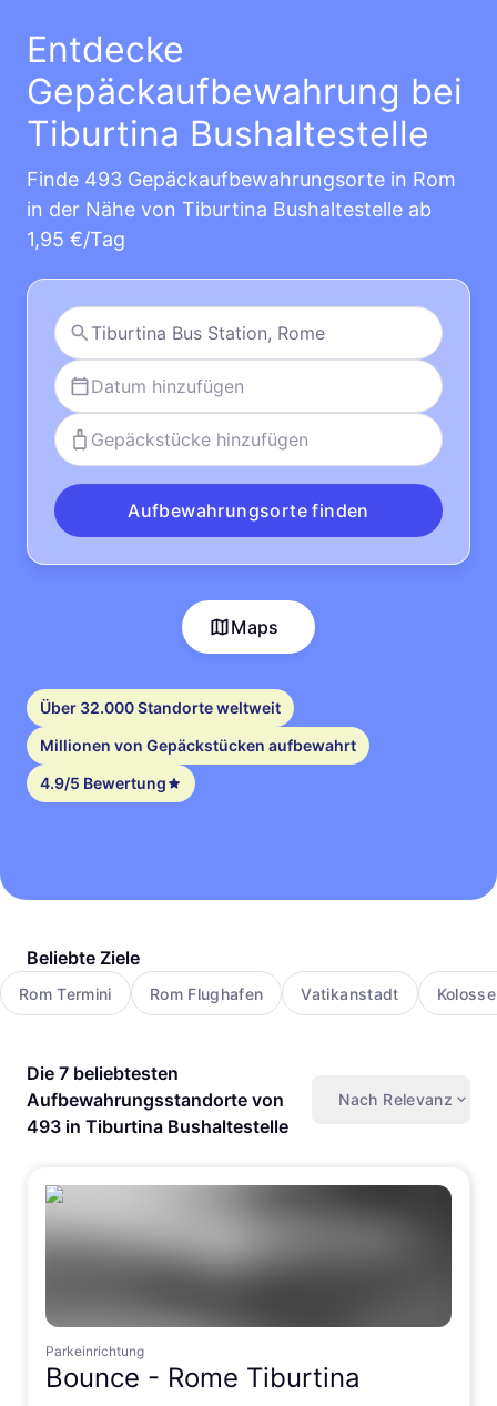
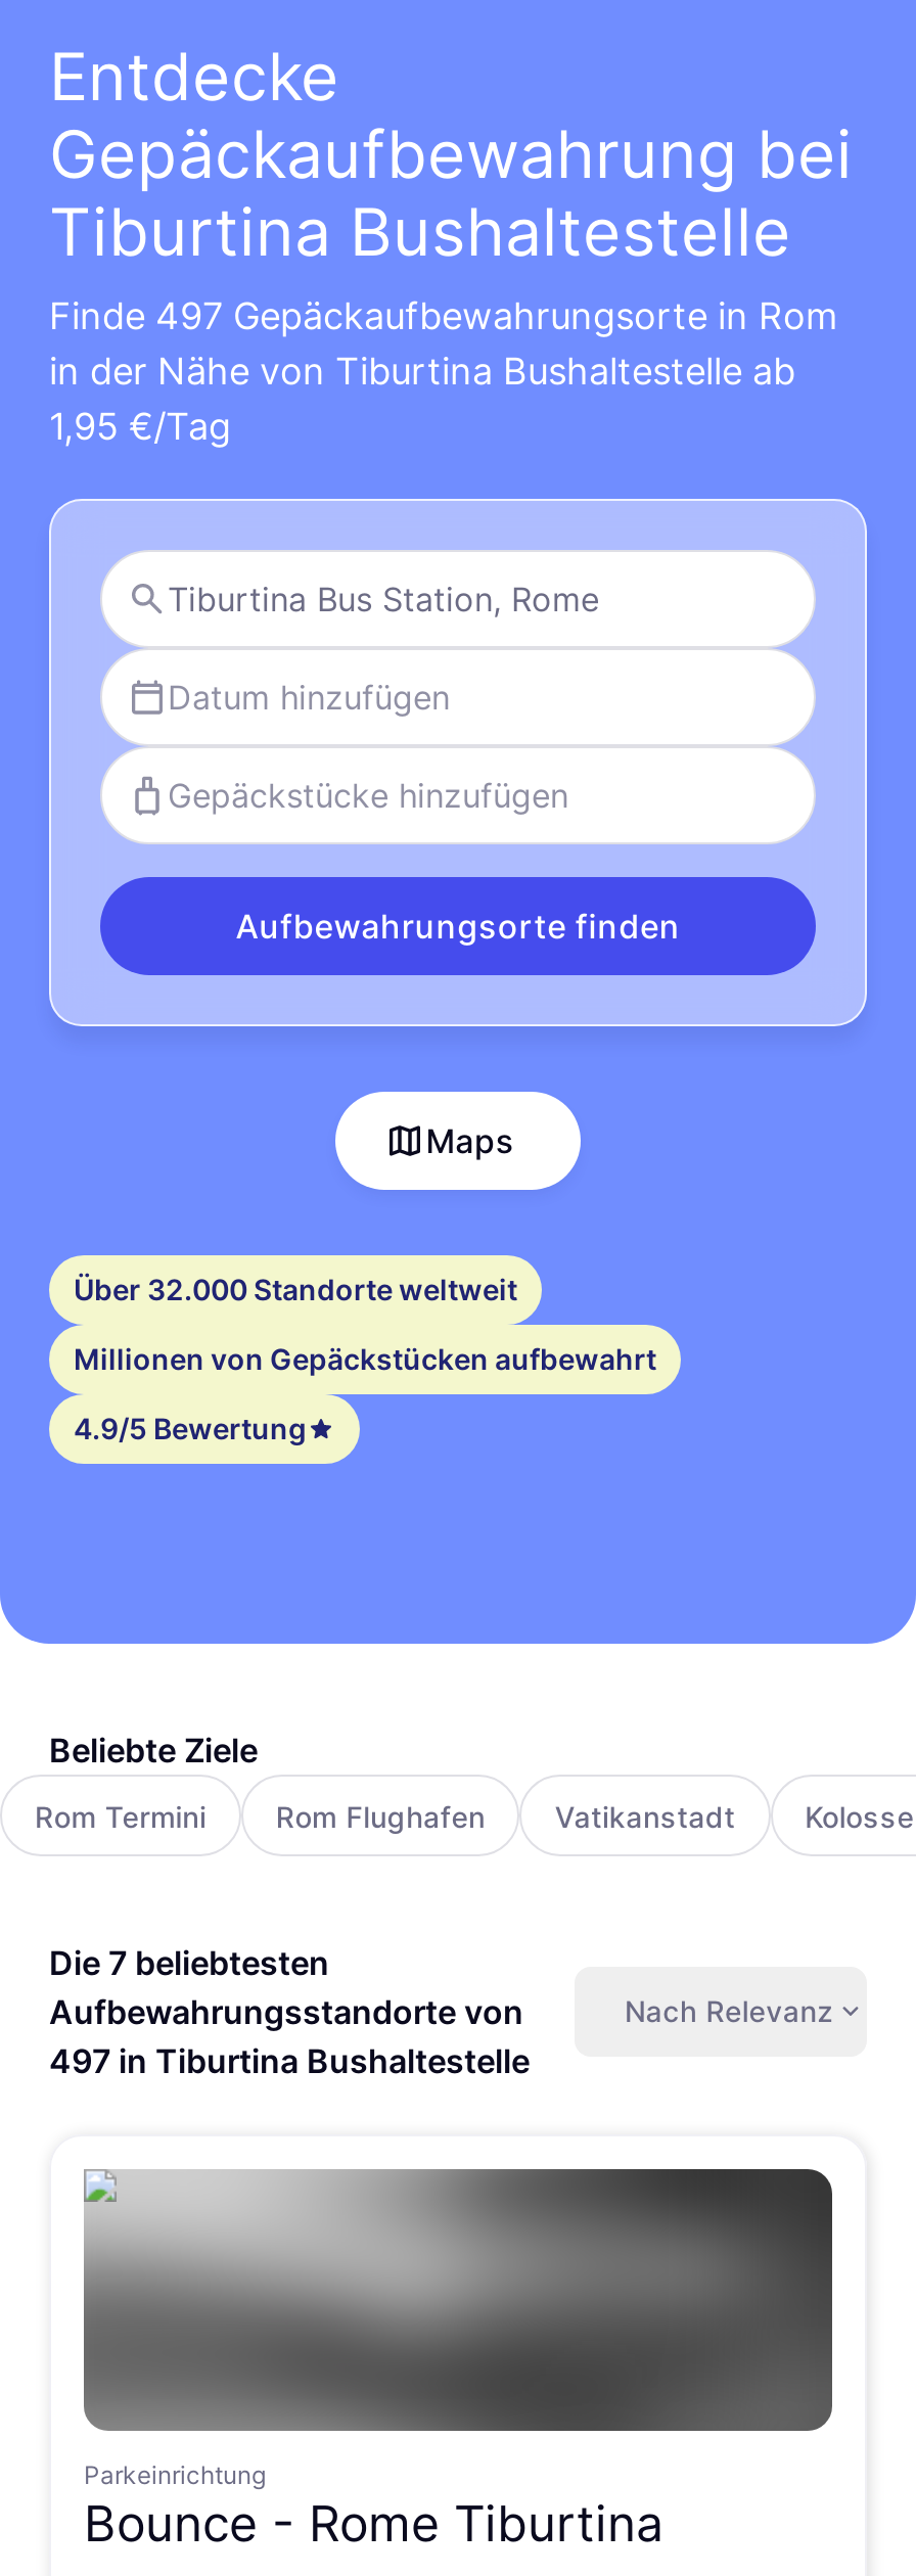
[27,168,456,191] Finde 493 Gepäckaufbewahrungsorte in Rom -> [49,294,838,337] Finde 497 Gepäckaufbewahrungsorte in Rom
[27,1115,288,1137] 493 in Tiburtina Bushaltestelle -> [49,2040,530,2081] 497 in Tiburtina Bushaltestelle

